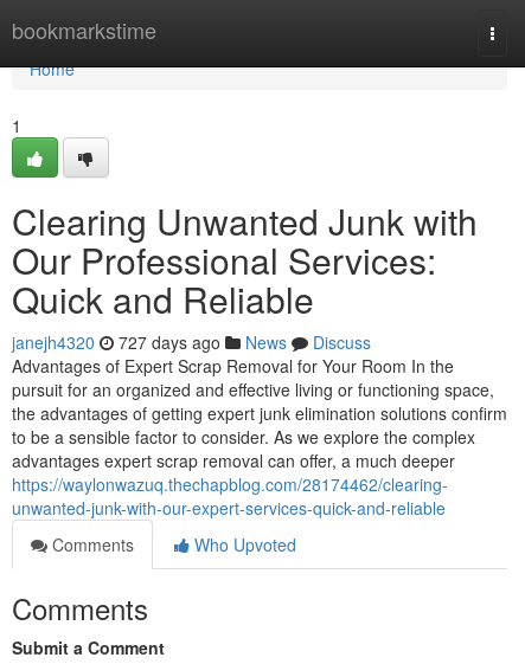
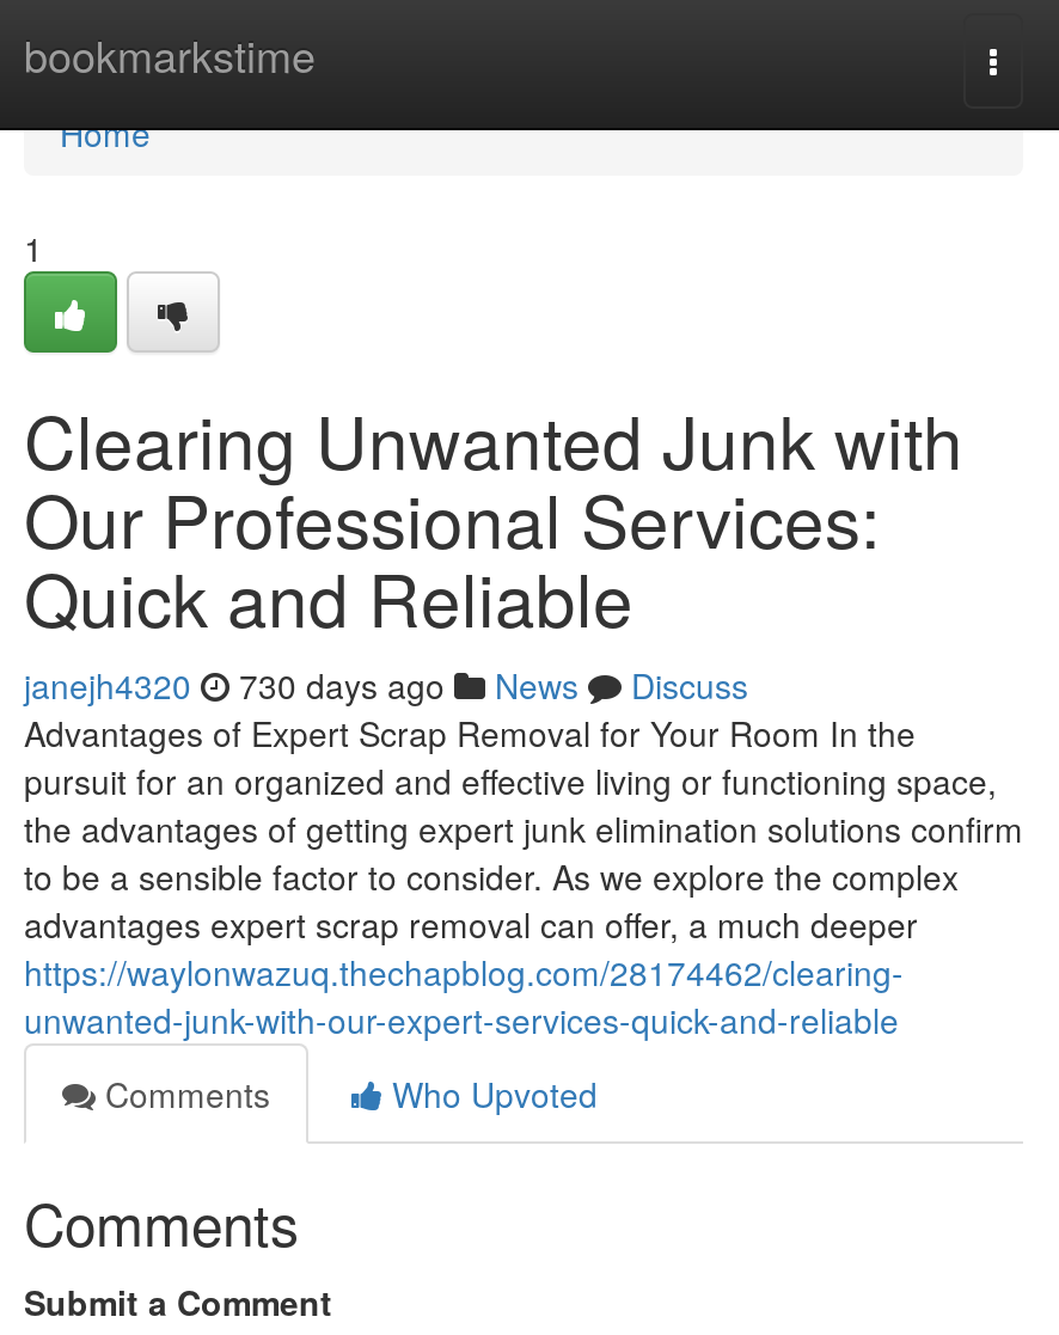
[12,330,371,354] janejh4320 727 days ago News Discuss -> [24,661,748,709] janejh4320 730 days ago News Discuss

